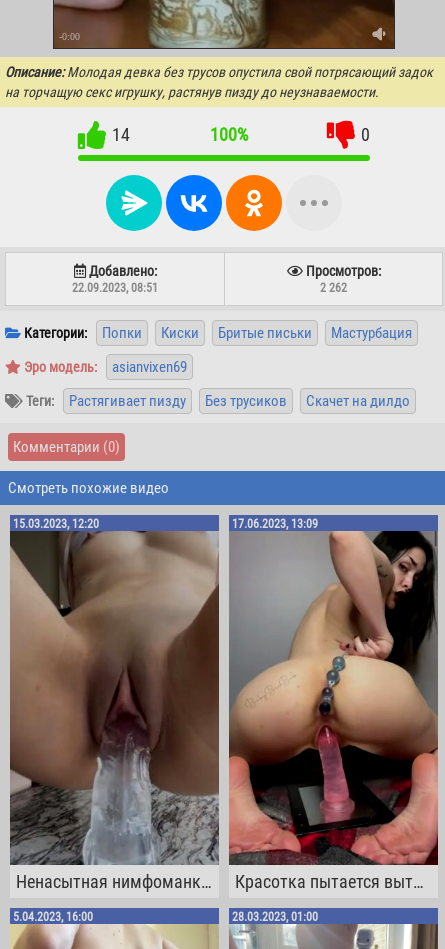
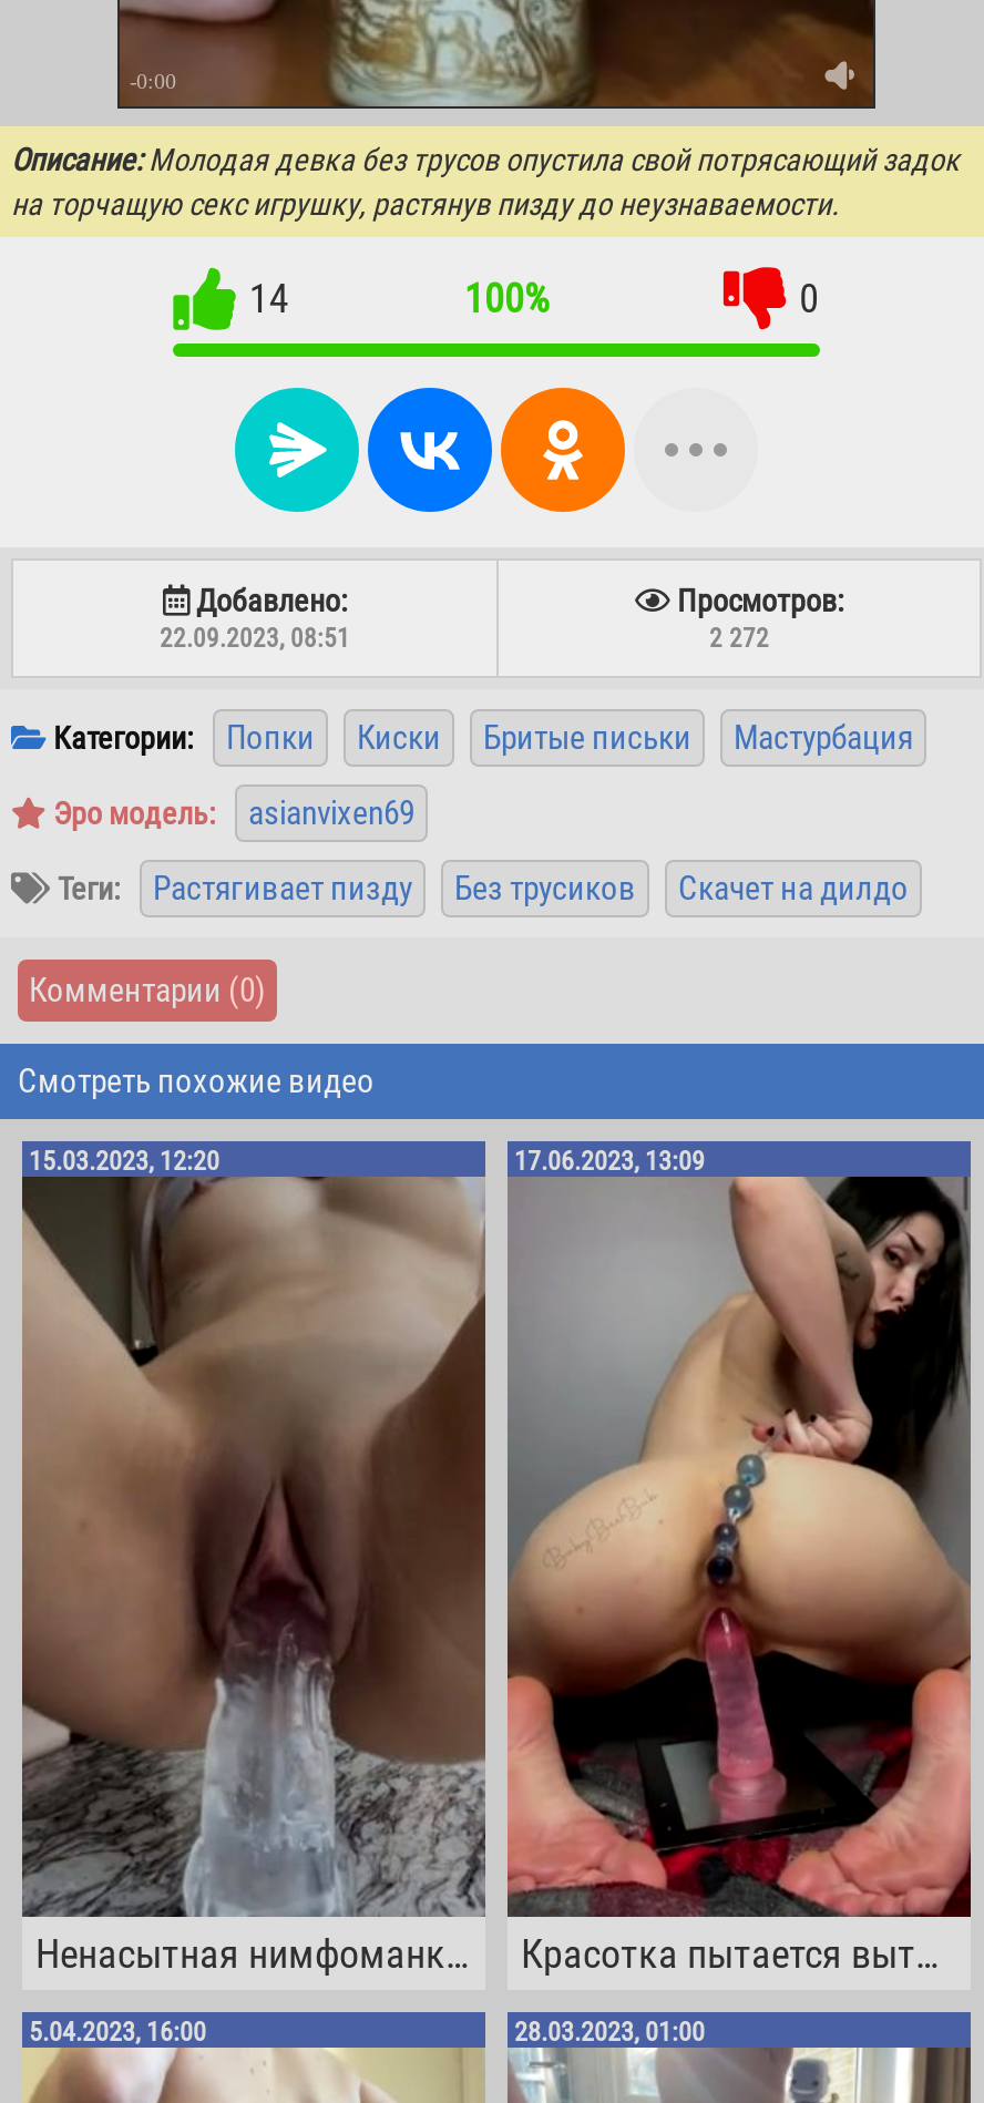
[320,281,347,295] 2 262 -> [709,623,769,654] 2 272

